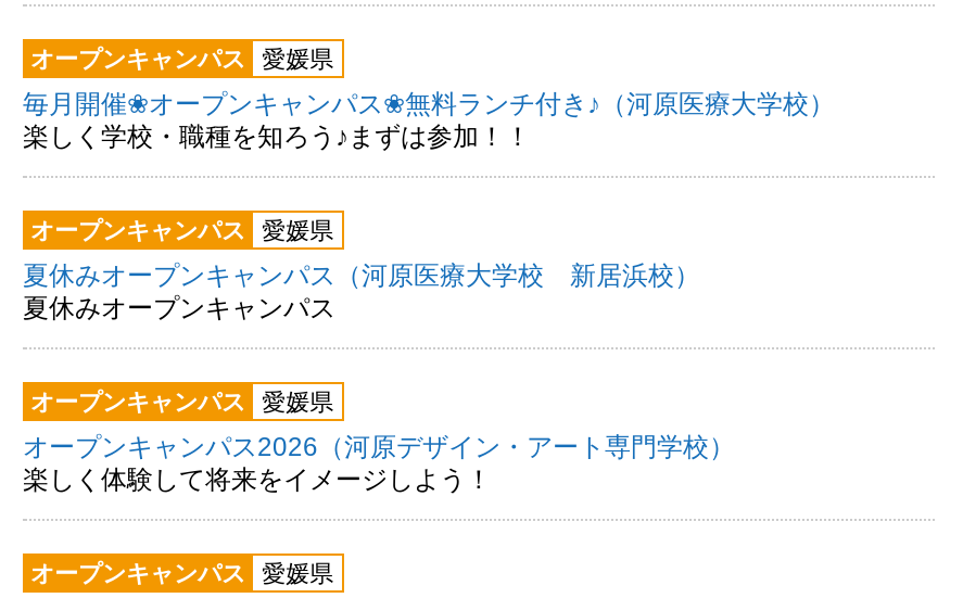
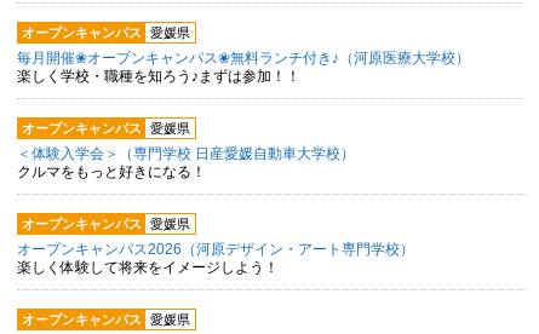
[23,261,700,324] 夏休みオープンキャンパス（河原医療大学校 新居浜校） | 夏休みオープンキャンパス -> [17,145,355,181] ＜体験入学会＞（専門学校 日産愛媛自動車大学校） | クルマをもっと好きになる！

